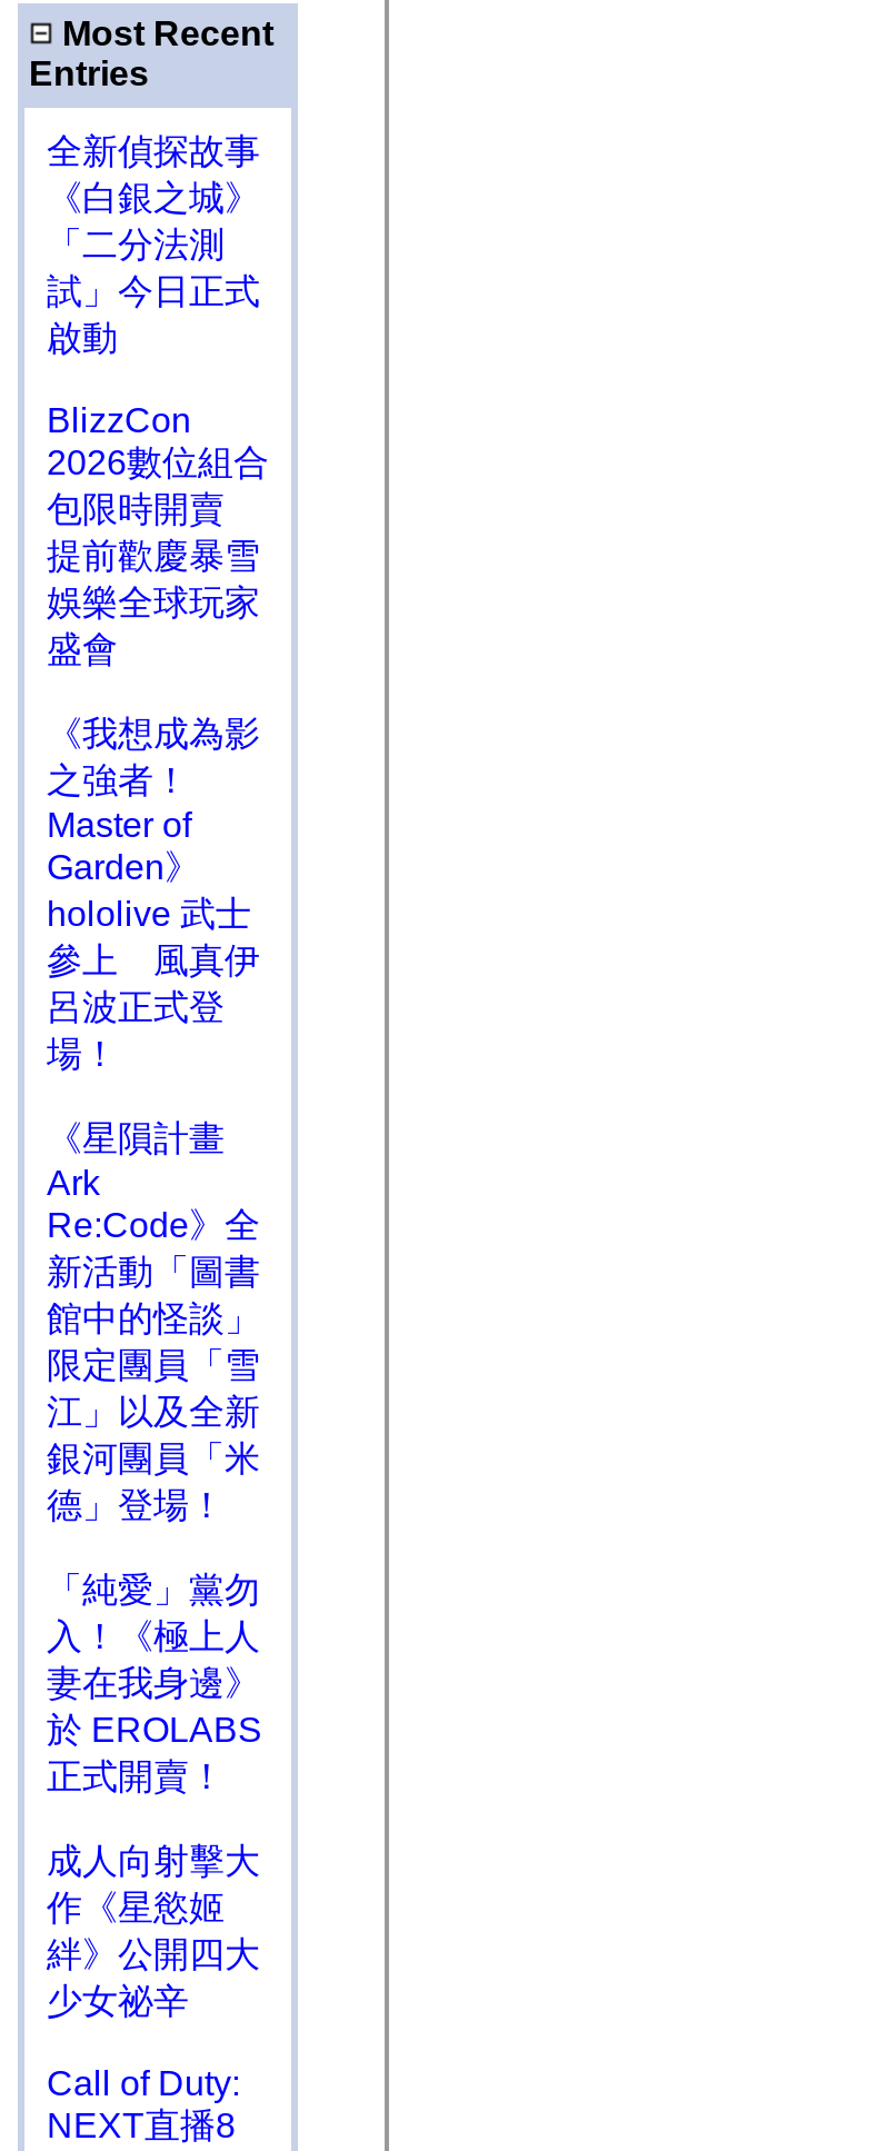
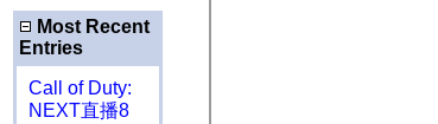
[47,132,269,2020] 全新偵探故事 | 《白銀之城》 | 「二分法測 | 試」今日正式 | 啟動 | BlizzCon | 2026數位組合 | 包限時開賣 | 提前歡慶暴雪 | 娛樂全球玩家 | 盛會 | 《我想成為影 | 之強者！ | Master of | Garden》 | hololive 武士 | 參上 風真伊 | 呂波正式登 | 場！ | 《星隕計畫 | Ark | Re:Code》全 | 新活動「圖書 | 館中的怪談」 | 限定團員「雪 | 江」以及全新 | 銀河團員「米 | 德」登場！ | 「純愛」黨勿 | 入！《極上人 | 妻在我身邊》 | 於 EROLABS | 正式開賣！ | 成人向射擊大 | 作《星慾姬 | 絆》公開四大 | 少女祕辛 -> none

